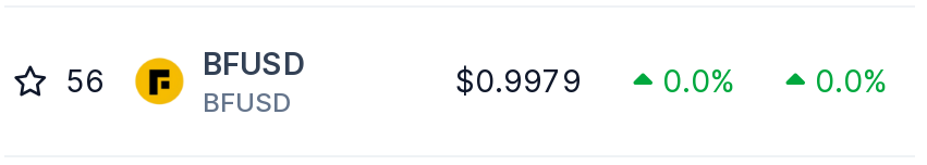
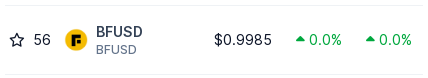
[455,62,582,99] $0.9979 -> [214,31,272,48] $0.9985

